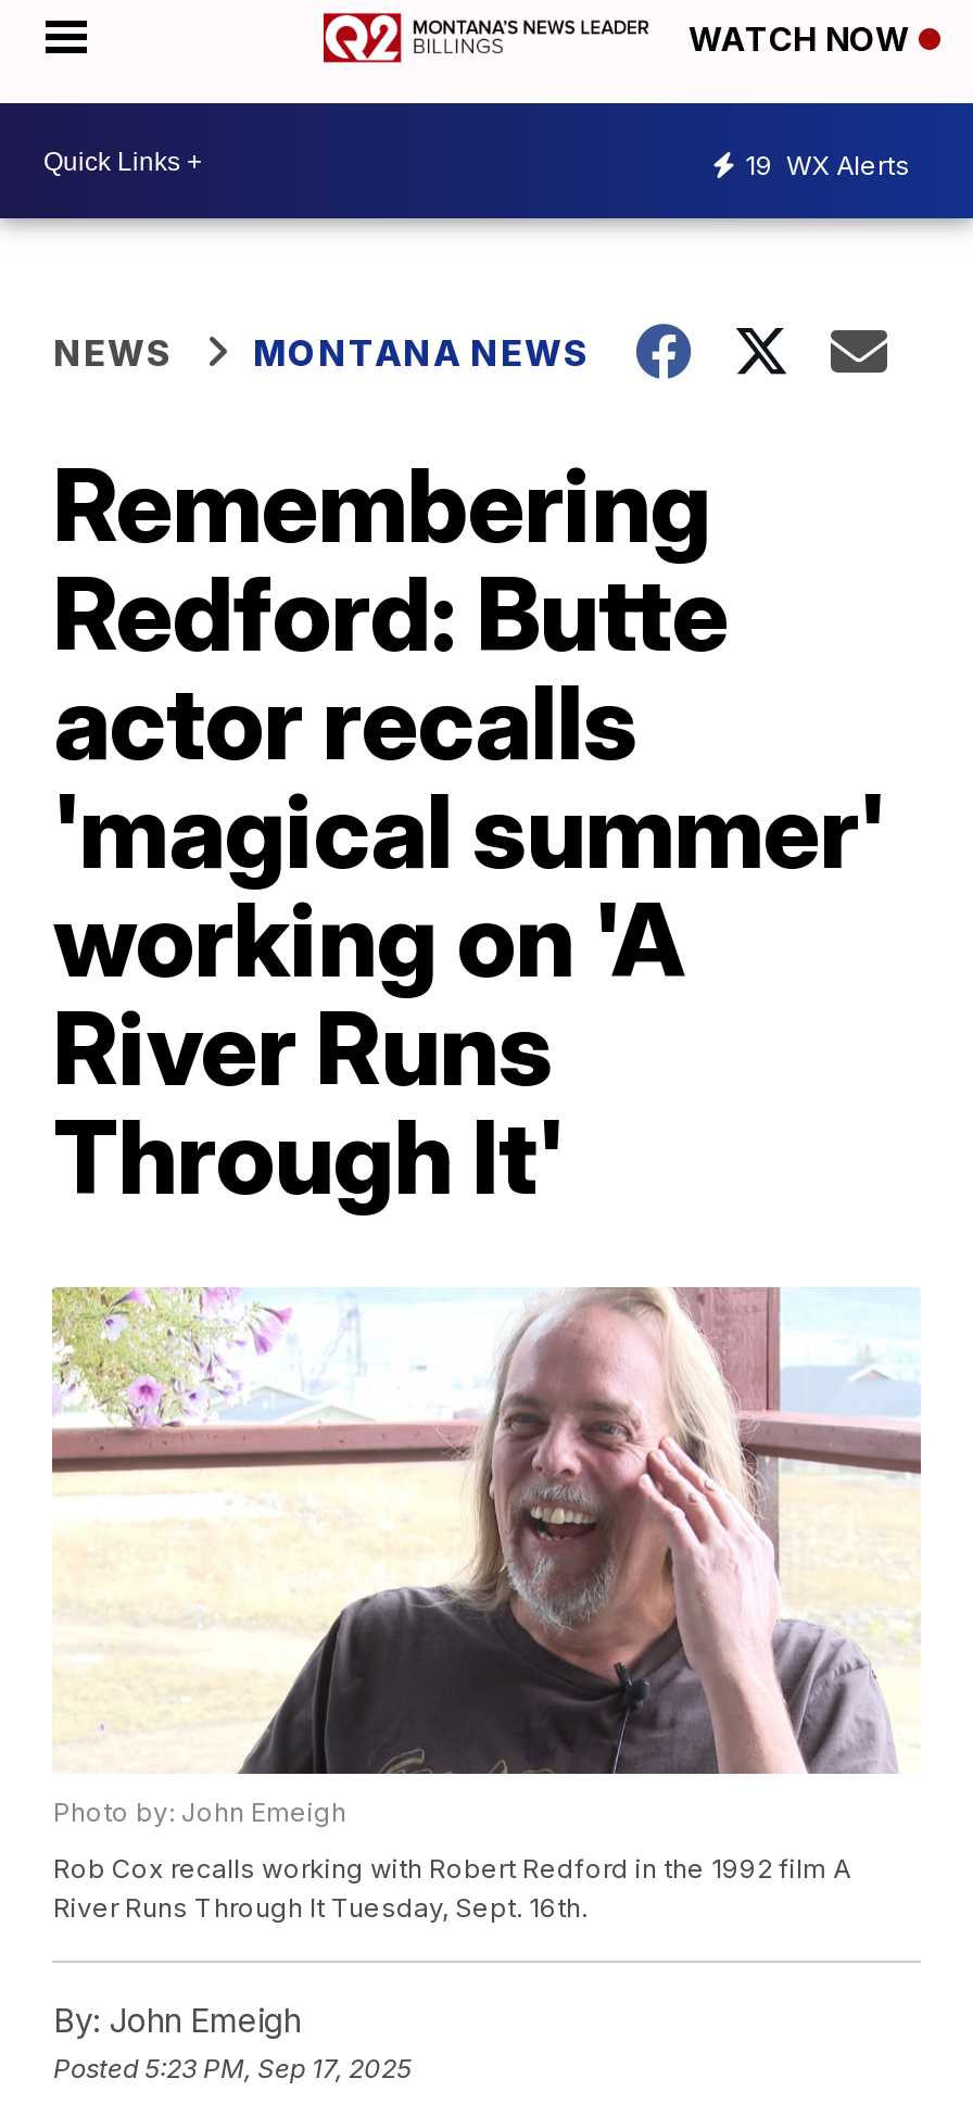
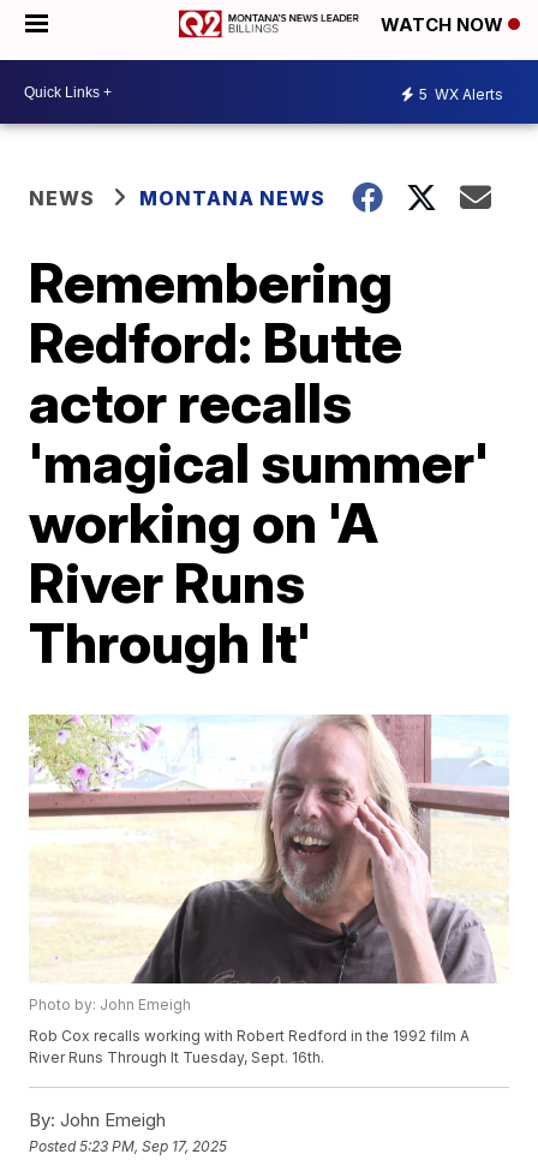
[745,148,910,180] 19 WX Alerts -> [419,85,503,103] 5 WX Alerts

